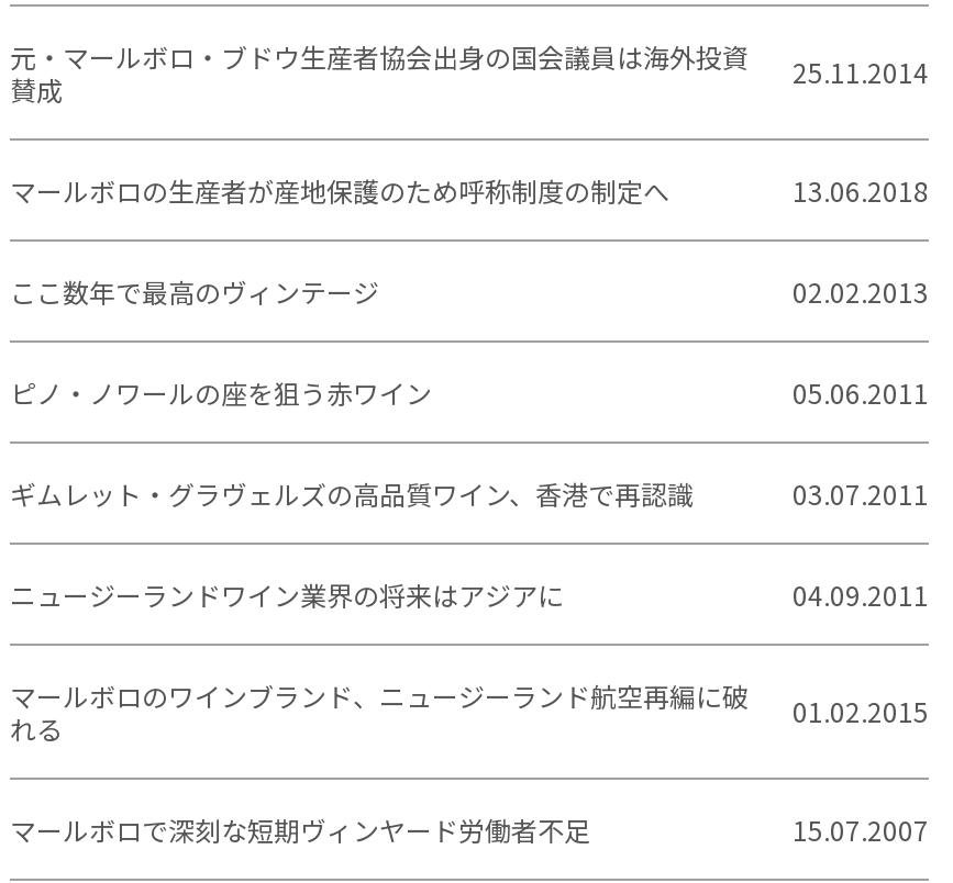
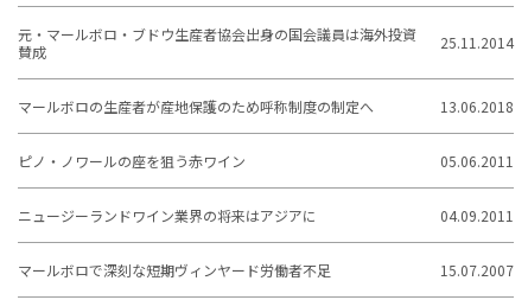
[10,273,929,310] ここ数年で最高のヴィンテージ | 02.02.2013 -> none
[10,475,929,512] ギムレット・グラヴェルズの高品質ワイン、香港で再認識 | 03.07.2011 -> none
[10,677,929,747] マールボロのワインブランド、ニュージーランド航空再編に破 | れる | 01.02.2015 -> none

